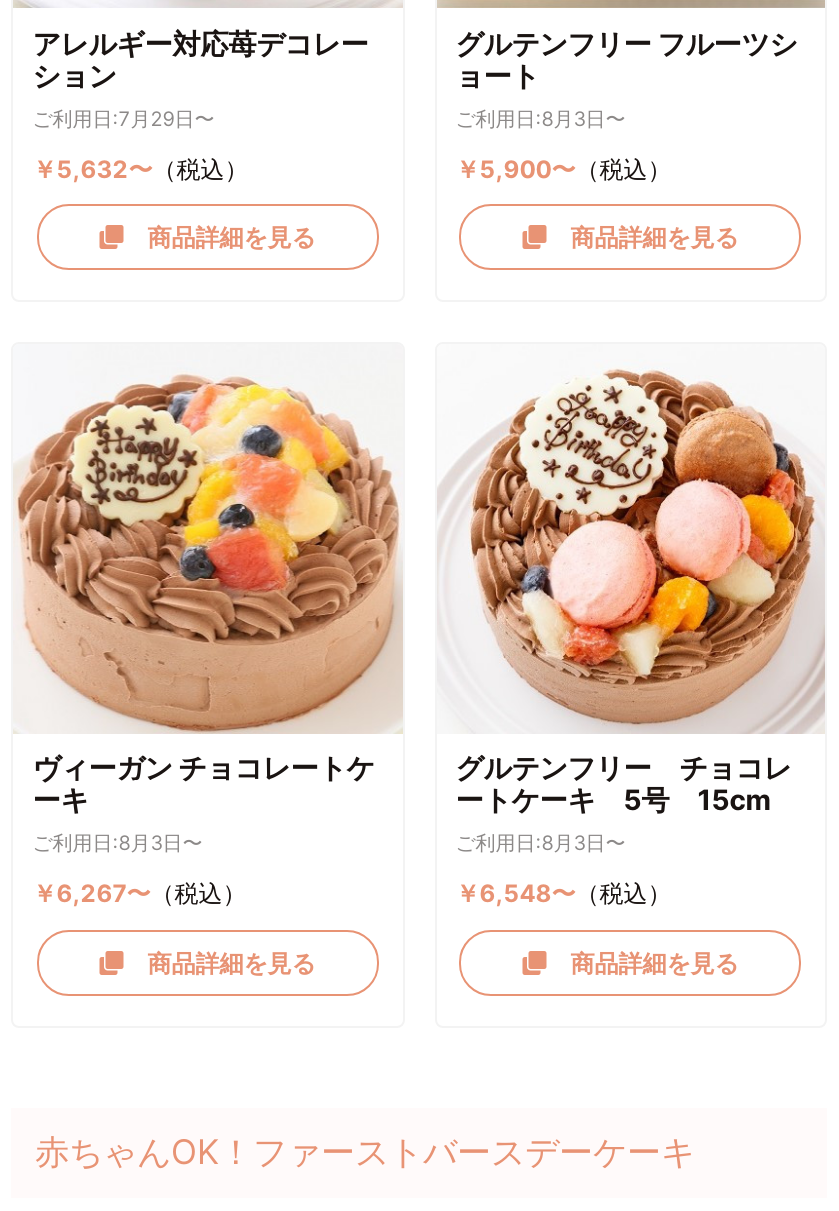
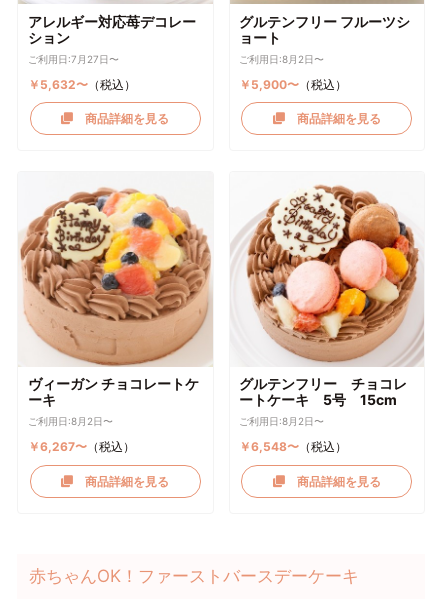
[32,105,214,129] ご利用日:7月29日〜 -> [28,52,119,64] ご利用日:7月27日〜
[455,105,625,129] ご利用日:8月3日〜 -> [239,52,324,64] ご利用日:8月2日〜
[32,831,202,855] ご利用日:8月3日〜 -> [28,415,113,427] ご利用日:8月2日〜
[455,831,625,855] ご利用日:8月3日〜 -> [239,415,324,427] ご利用日:8月2日〜

